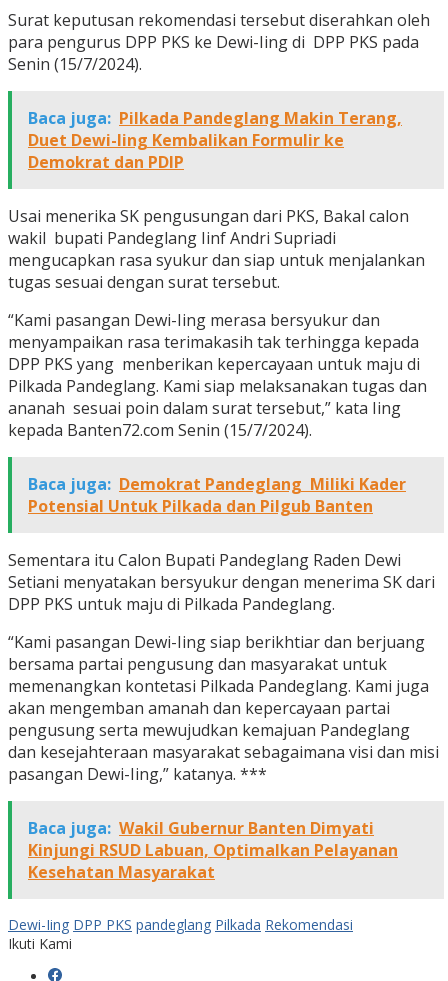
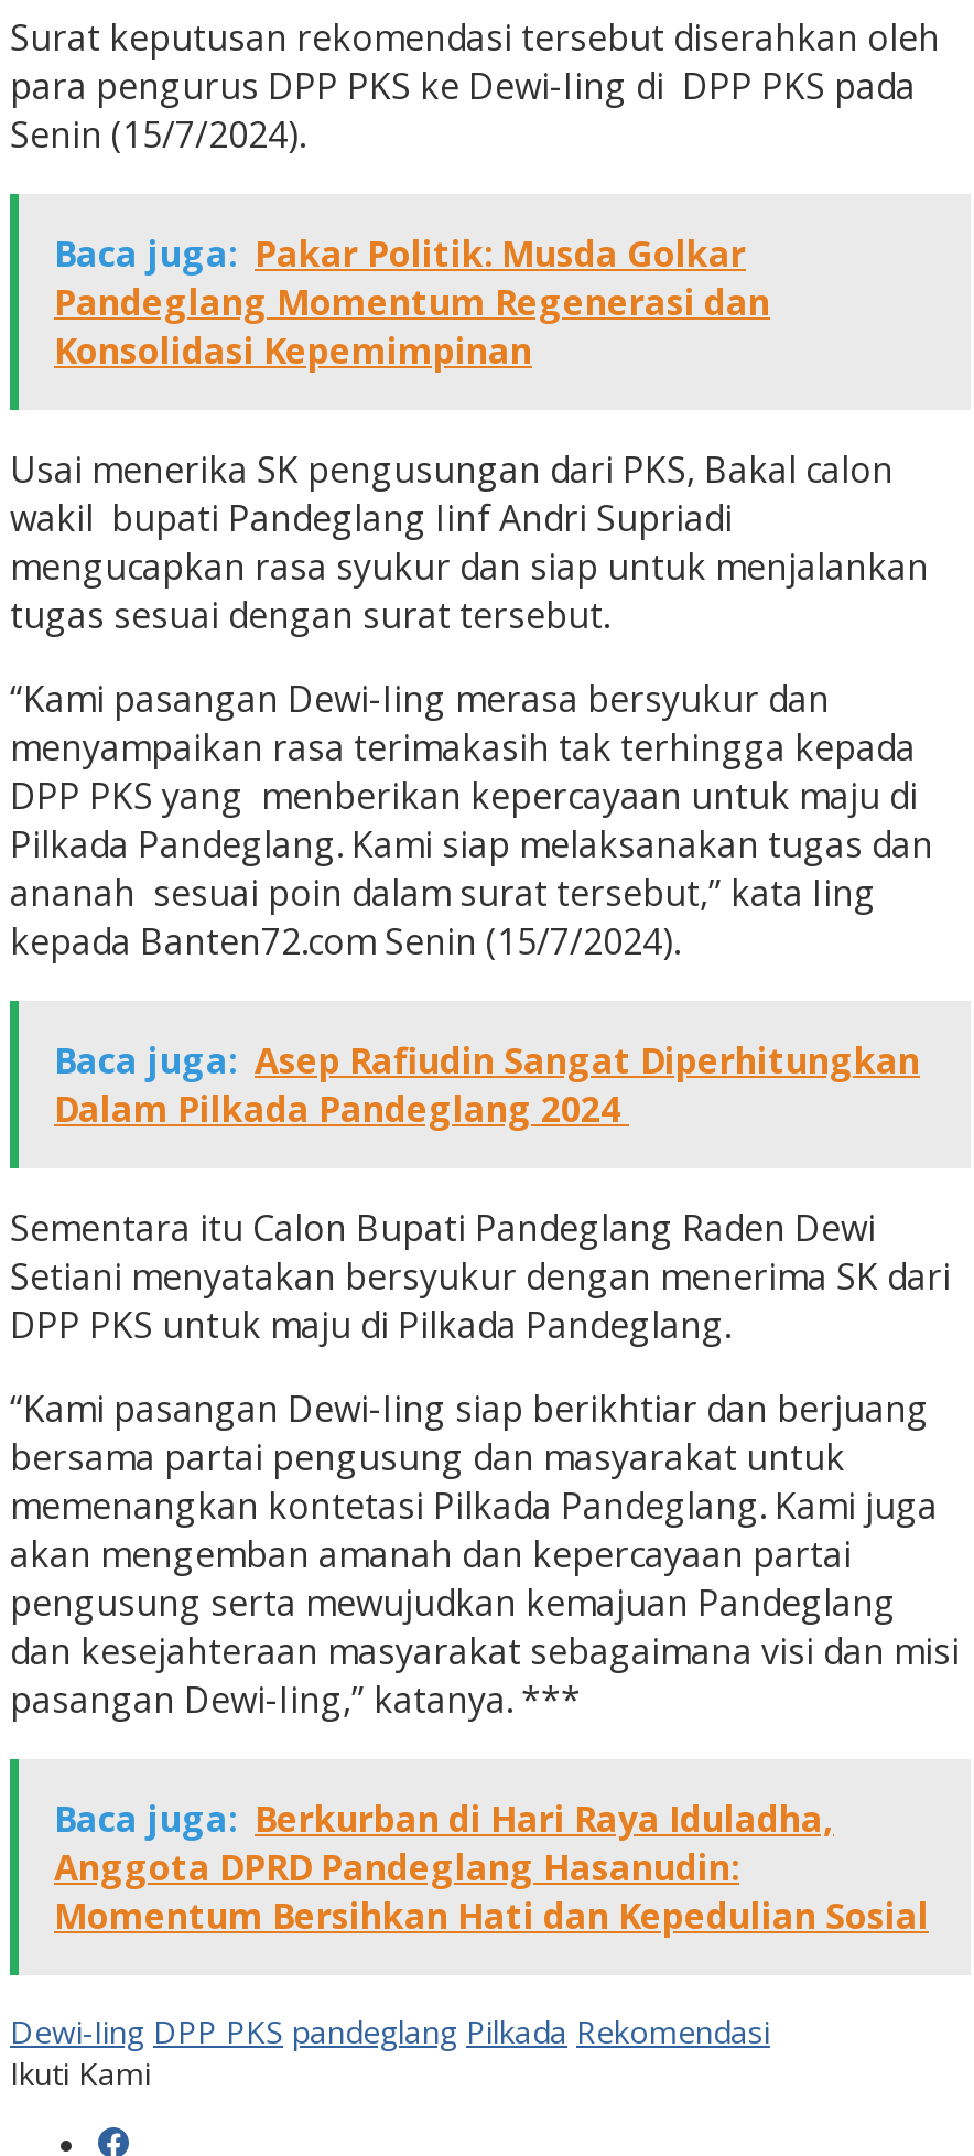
[28,107,402,173] Baca juga: Pilkada Pandeglang Makin Terang, | Duet Dewi-Iing Kembalikan Formulir ke | Demokrat dan PDIP -> [54,229,770,375] Baca juga: Pakar Politik: Musda Golkar | Pandeglang Momentum Regenerasi dan | Konsolidasi Kepemimpinan
[28,473,406,517] Baca juga: Demokrat Pandeglang Miliki Kader | Potensial Untuk Pilkada dan Pilgub Banten -> [54,1036,920,1133] Baca juga: Asep Rafiudin Sangat Diperhitungkan | Dalam Pilkada Pandeglang 2024
[28,817,398,883] Baca juga: Wakil Gubernur Banten Dimyati | Kinjungi RSUD Labuan, Optimalkan Pelayanan | Kesehatan Masyarakat -> [54,1795,929,1940] Baca juga: Berkurban di Hari Raya Iduladha, | Anggota DPRD Pandeglang Hasanudin: | Momentum Bersihkan Hati dan Kepedulian Sosial

